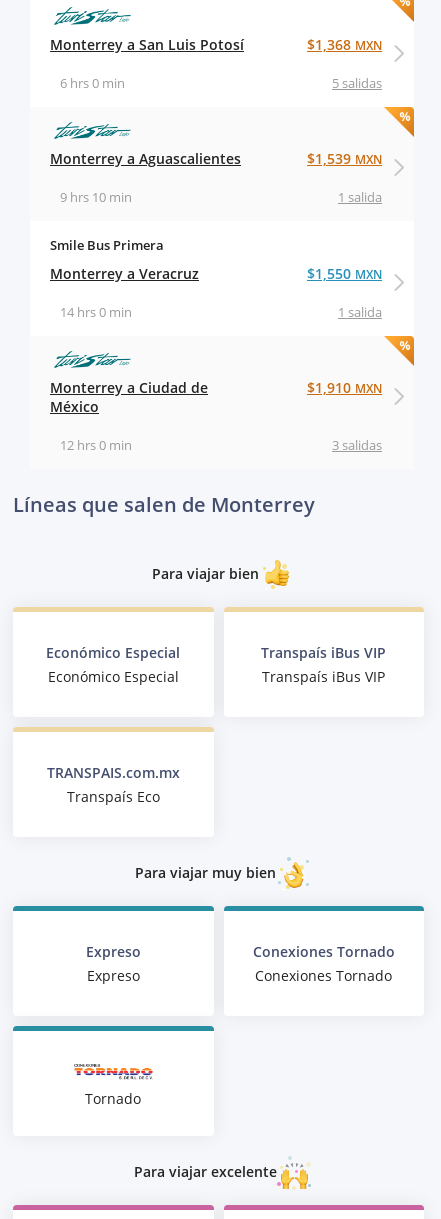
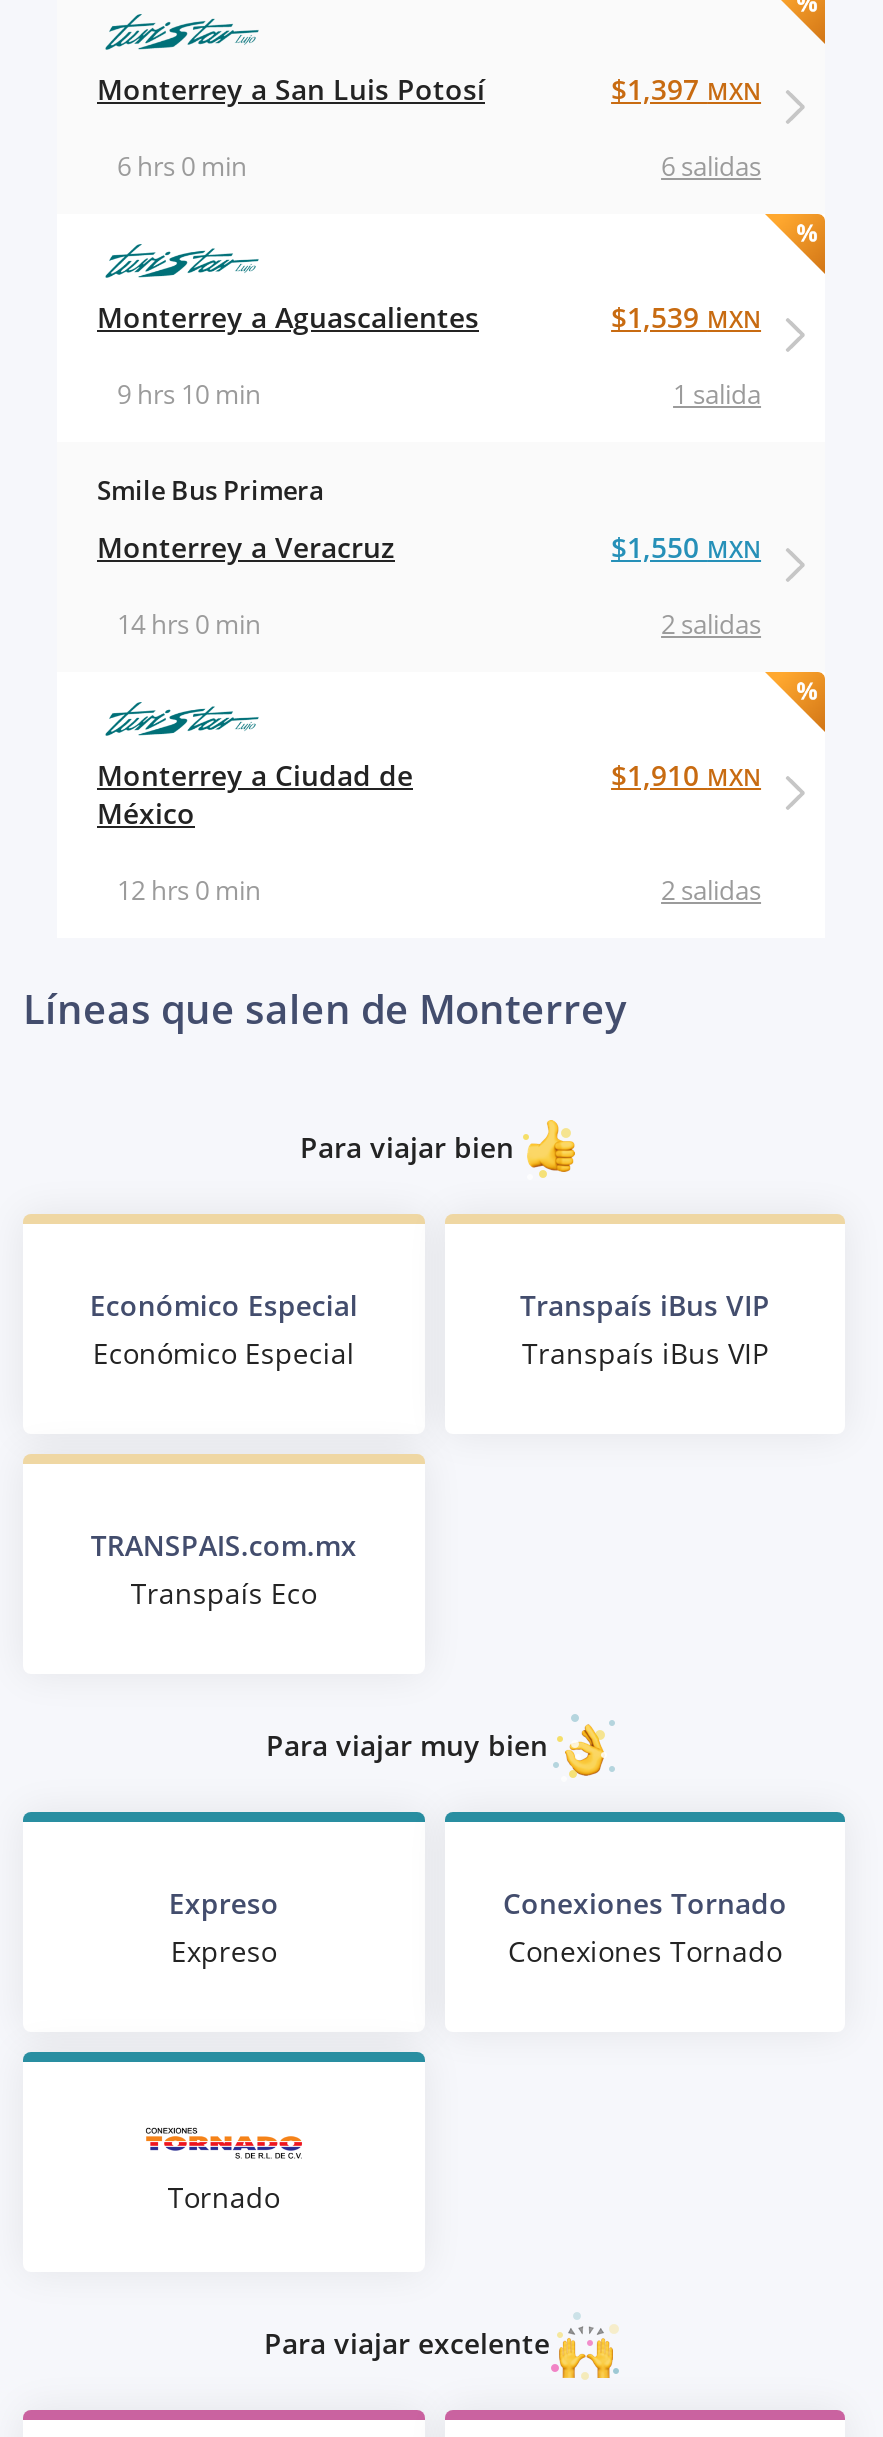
[307,35,382,54] $1,368 MXN -> [611,70,761,108] $1,397 MXN
[332,74,382,92] 5 salidas -> [661,148,761,184] 6 salidas
[338,303,382,321] 1 salida -> [661,606,761,642] 2 salidas
[332,436,382,454] 3 salidas -> [661,873,761,909] 2 salidas

